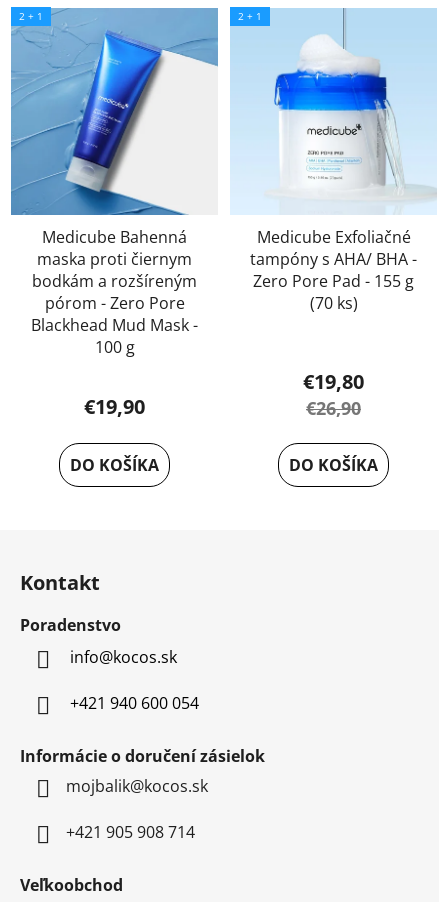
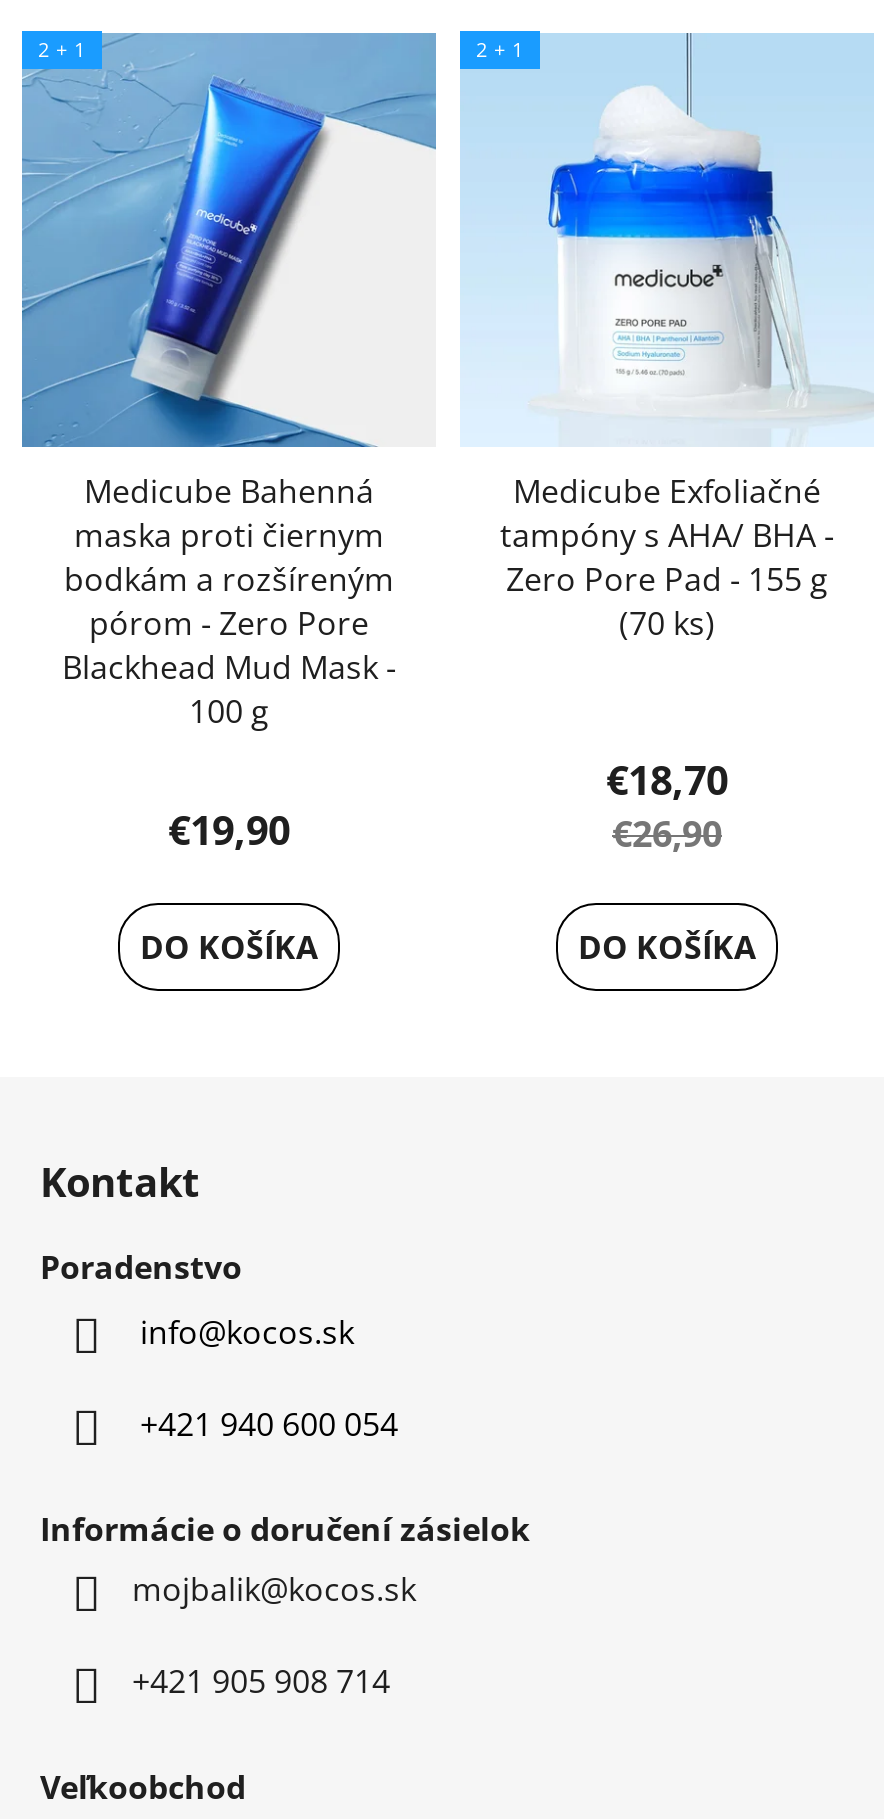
[303,368,364,395] €19,80 -> [606,753,728,807] €18,70

